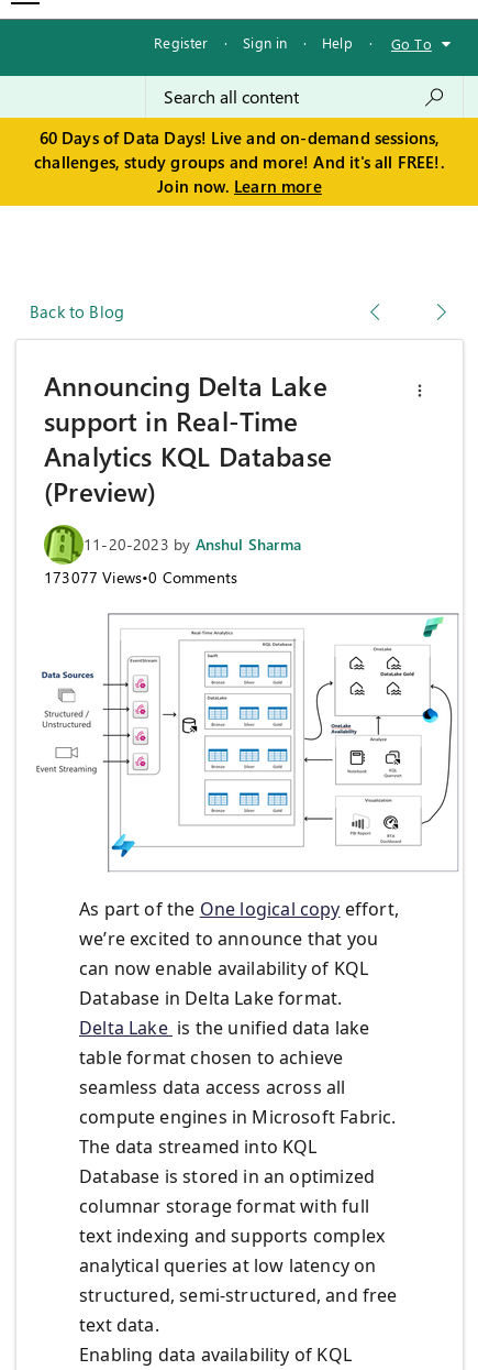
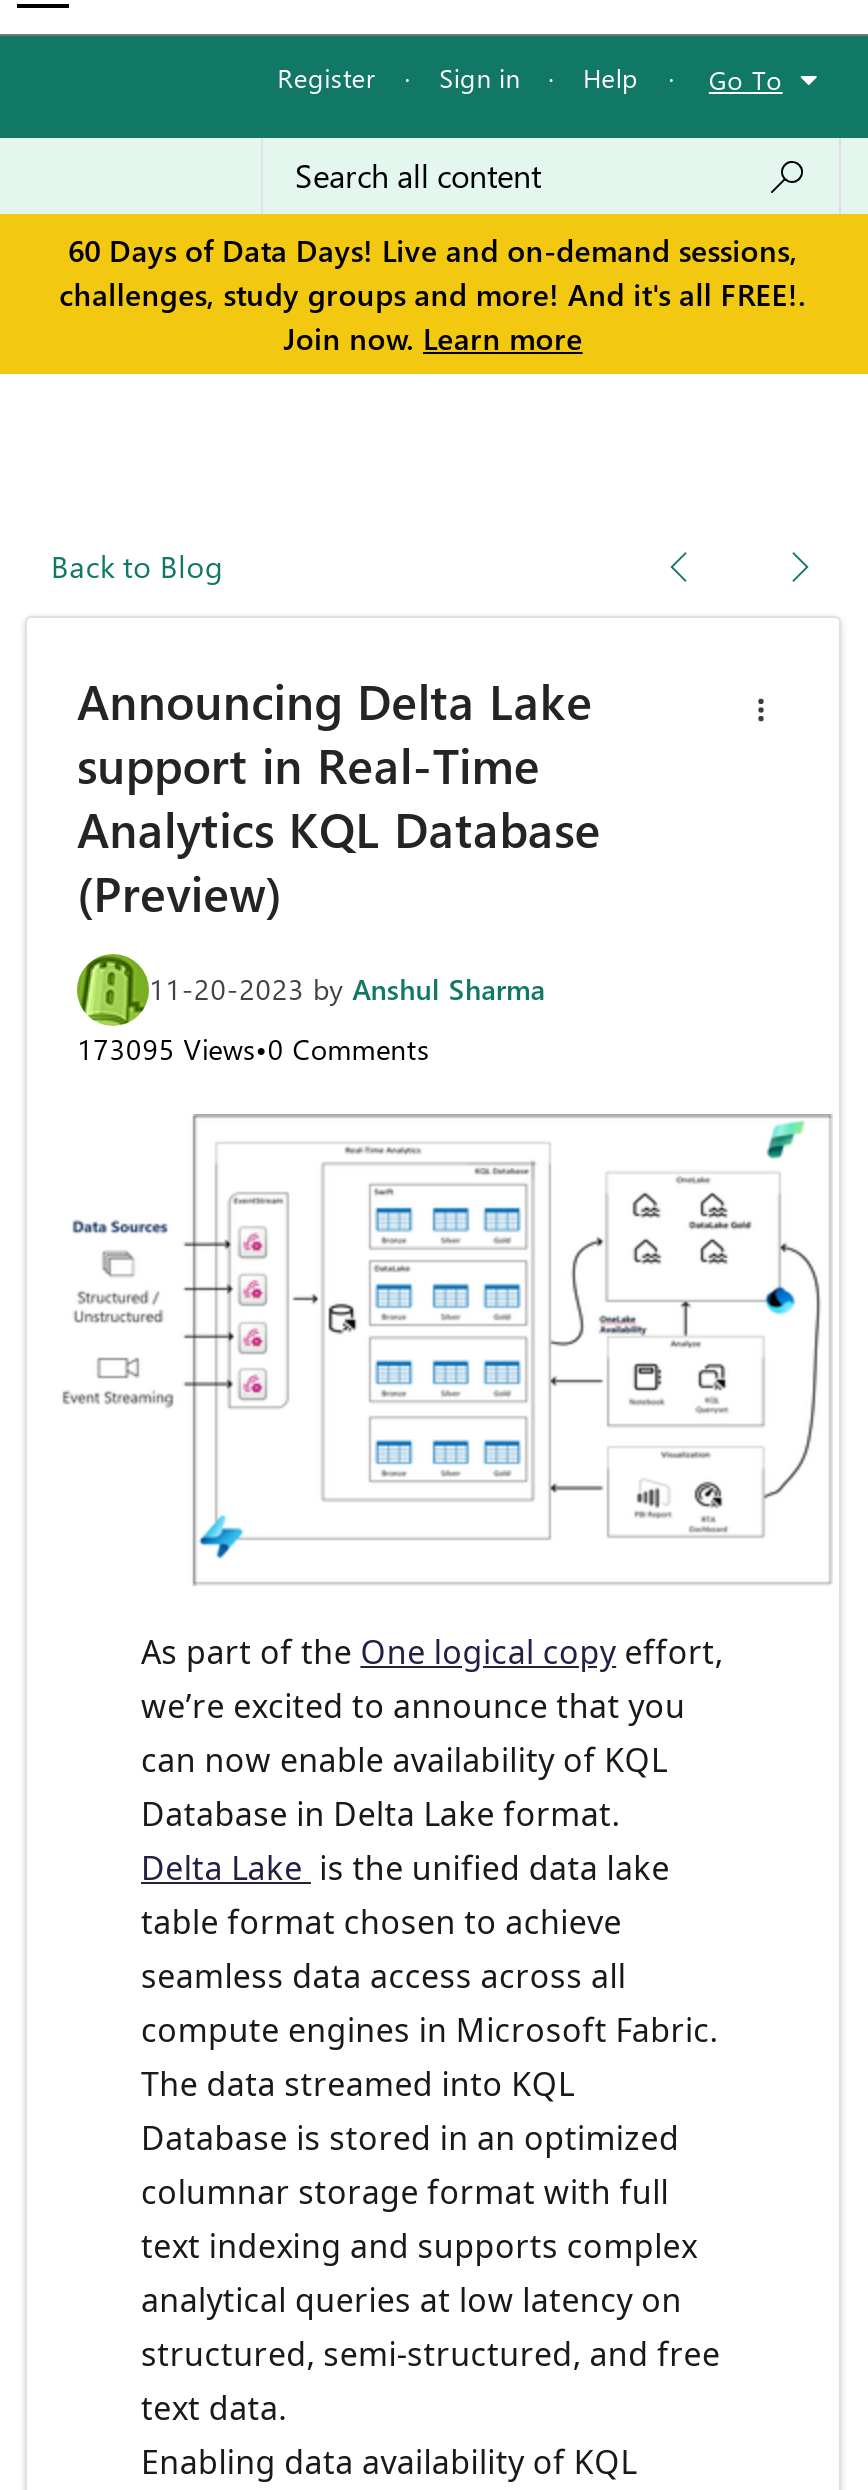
[44,567,238,588] 173077 Views•0 Comments -> [77,1031,429,1069] 173095 Views•0 Comments

